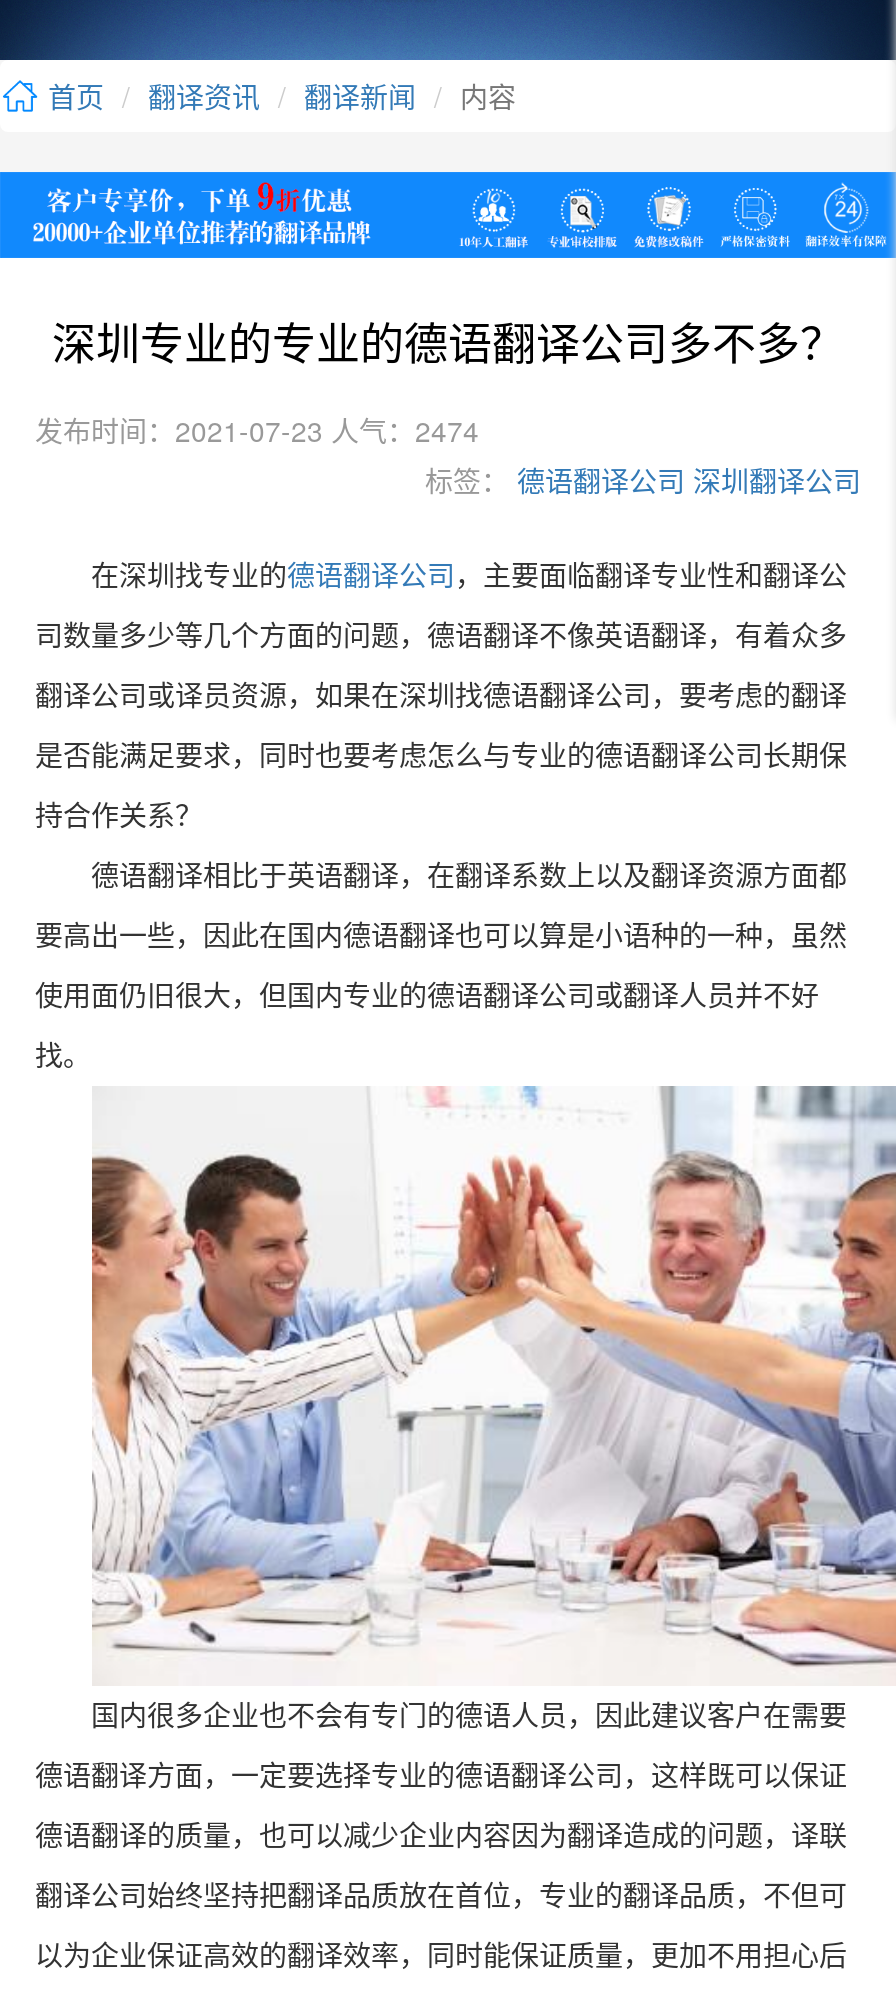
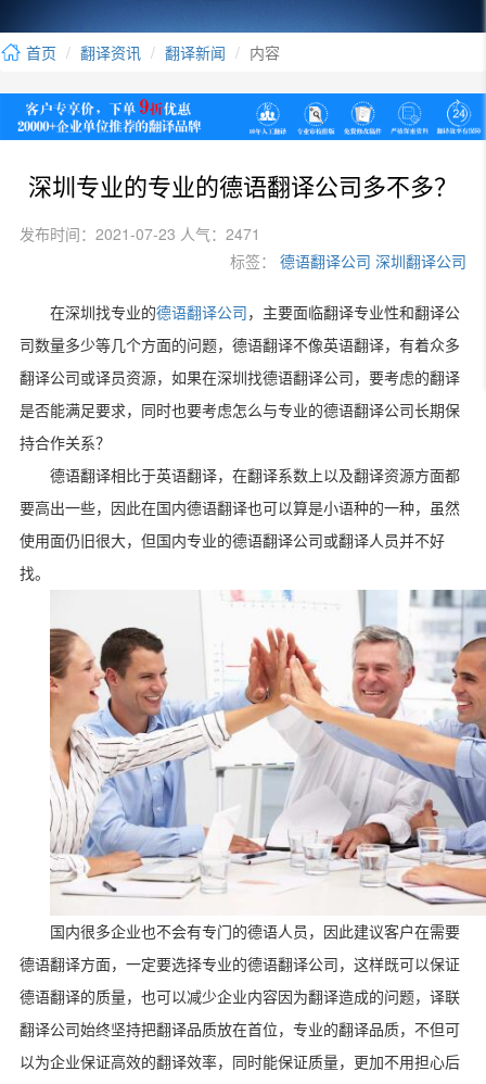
[35,410,479,450] 发布时间：2021-07-23 人气：2474 -> [19,223,260,244] 发布时间：2021-07-23 人气：2471

